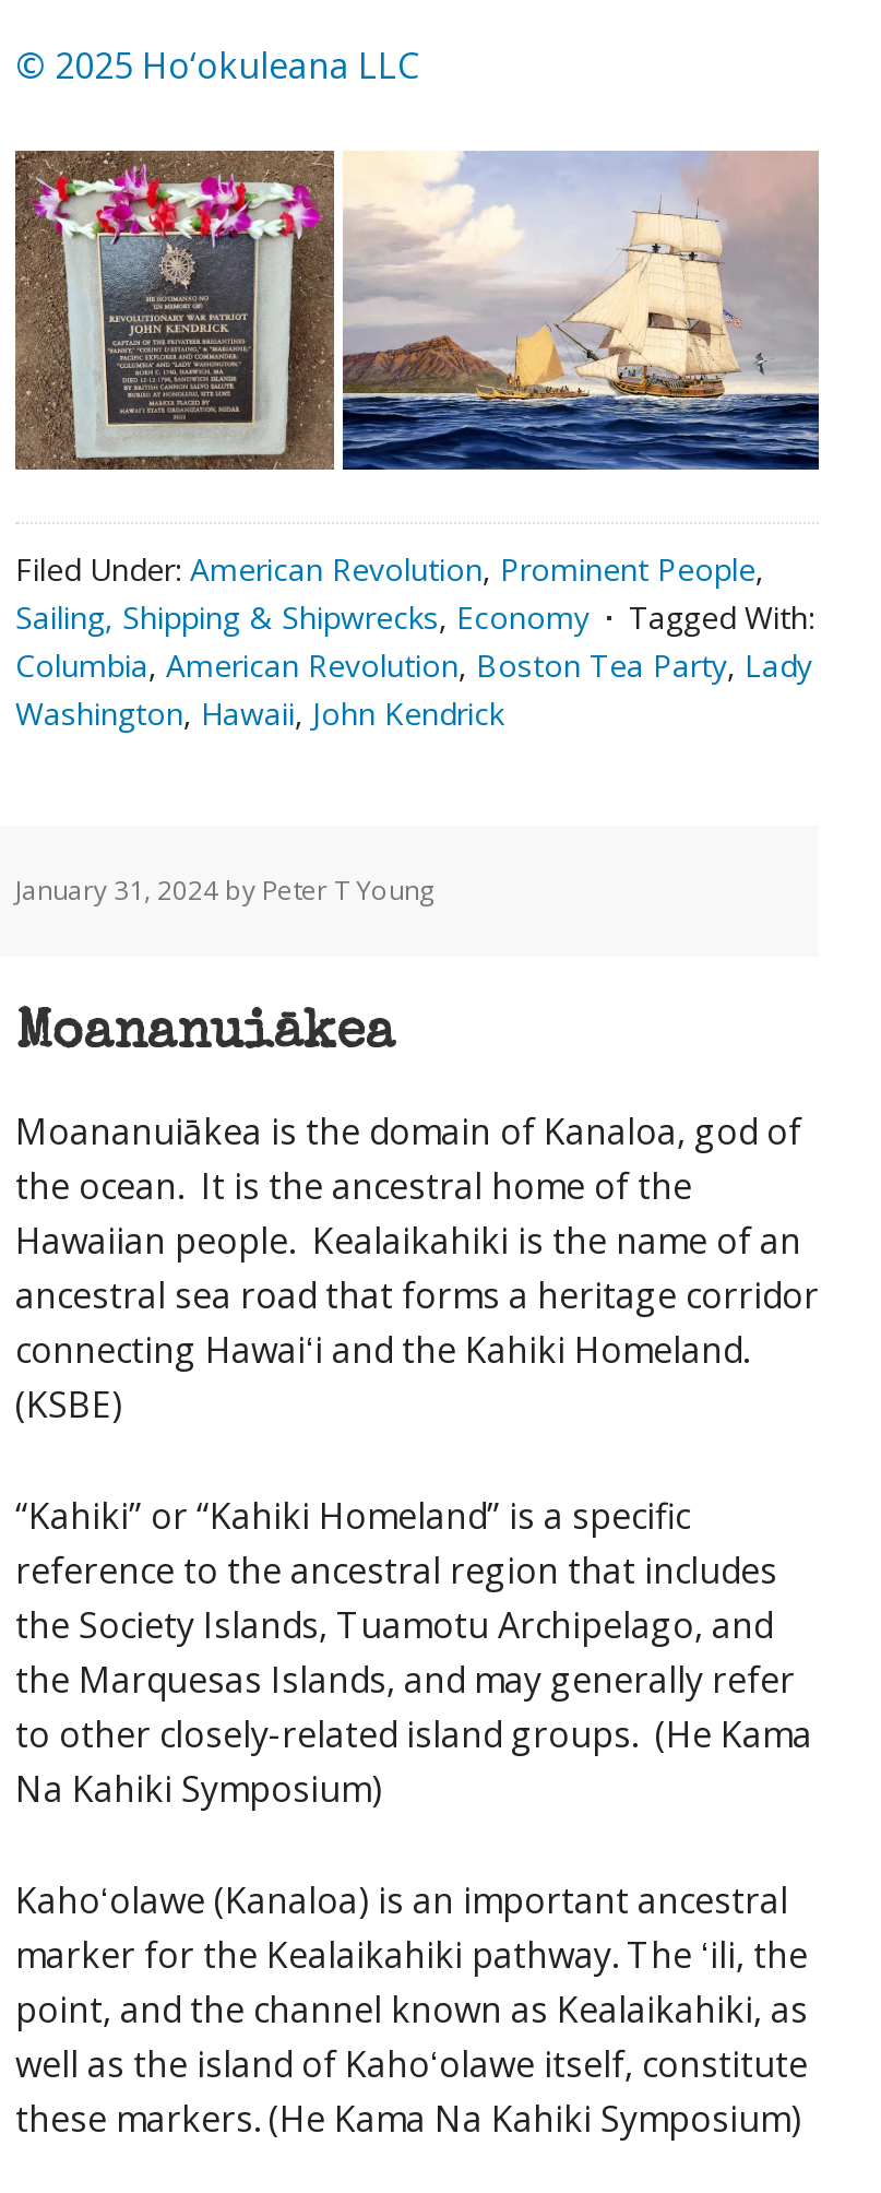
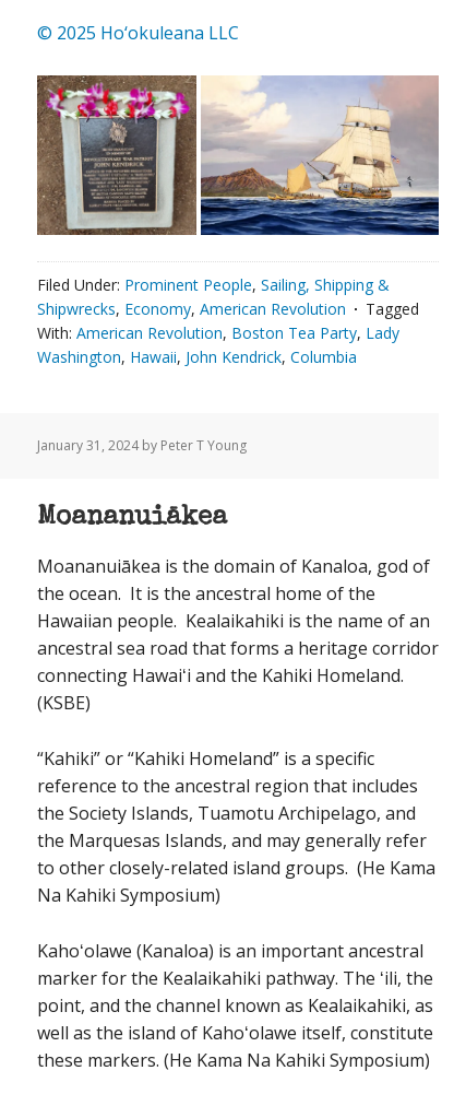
[15,548,814,734] Filed Under: American Revolution, Prominent People, | Sailing, Shipping & Shipwrecks, Economy | Tagged With: | Columbia, American Revolution, Boston Tea Party, Lady | Washington, Hawaii, John Kendrick -> [37,274,419,367] Filed Under: Prominent People, Sailing, Shipping & | Shipwrecks, Economy, American Revolution | Tagged | With: American Revolution, Boston Tea Party, Lady | Washington, Hawaii, John Kendrick, Columbia

